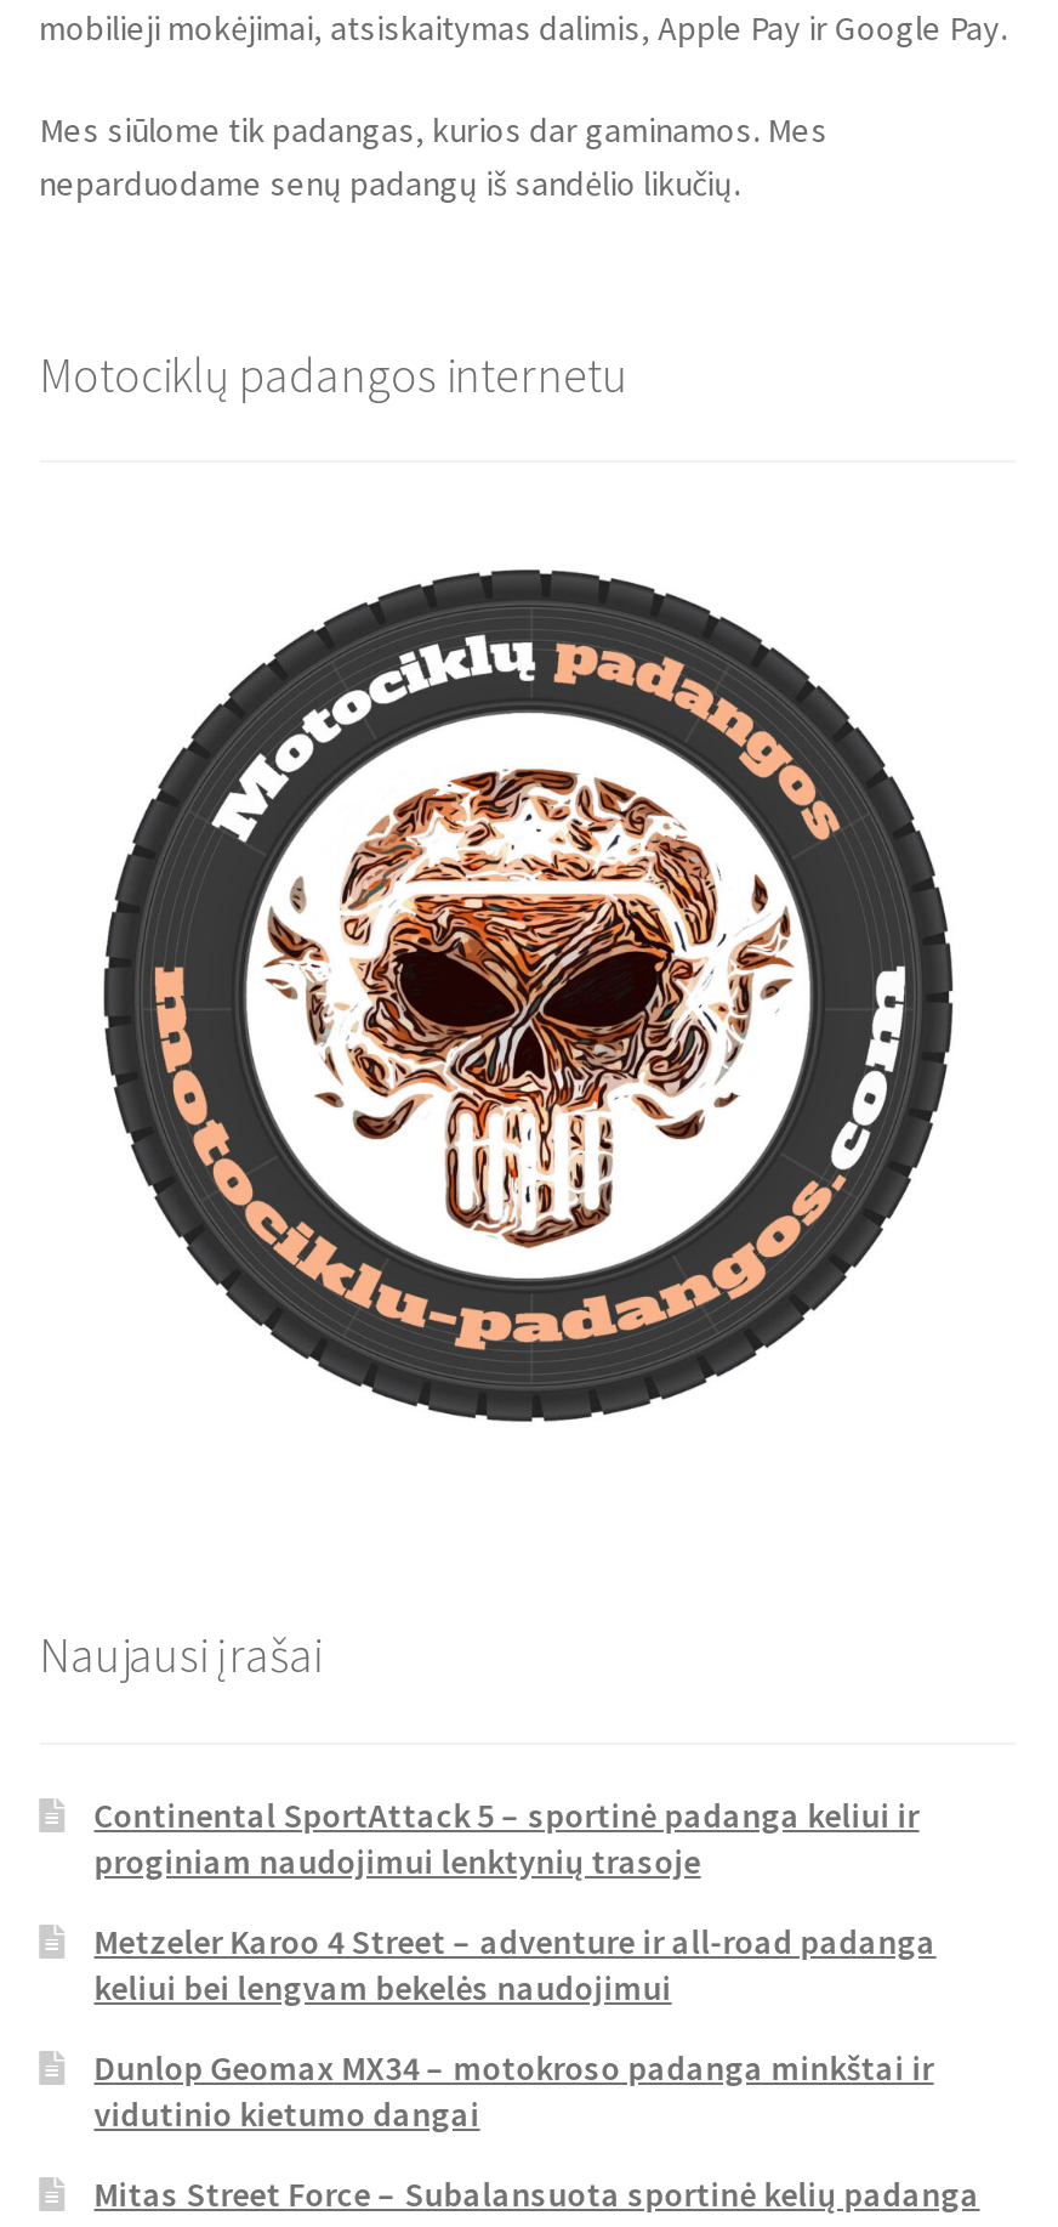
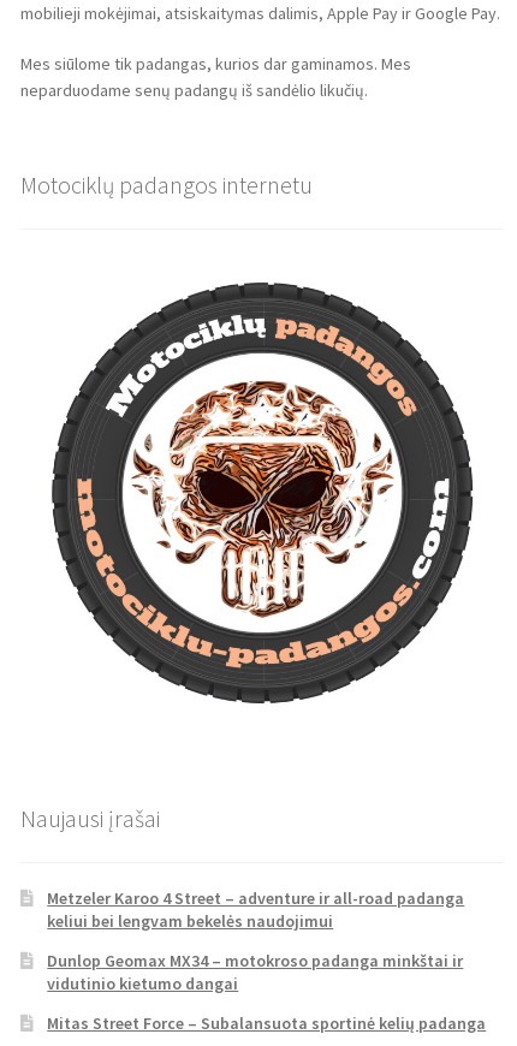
[94,1792,919,1882] Continental SportAttack 5 – sportinė padanga keliui ir | proginiam naudojimui lenktynių trasoje -> none

